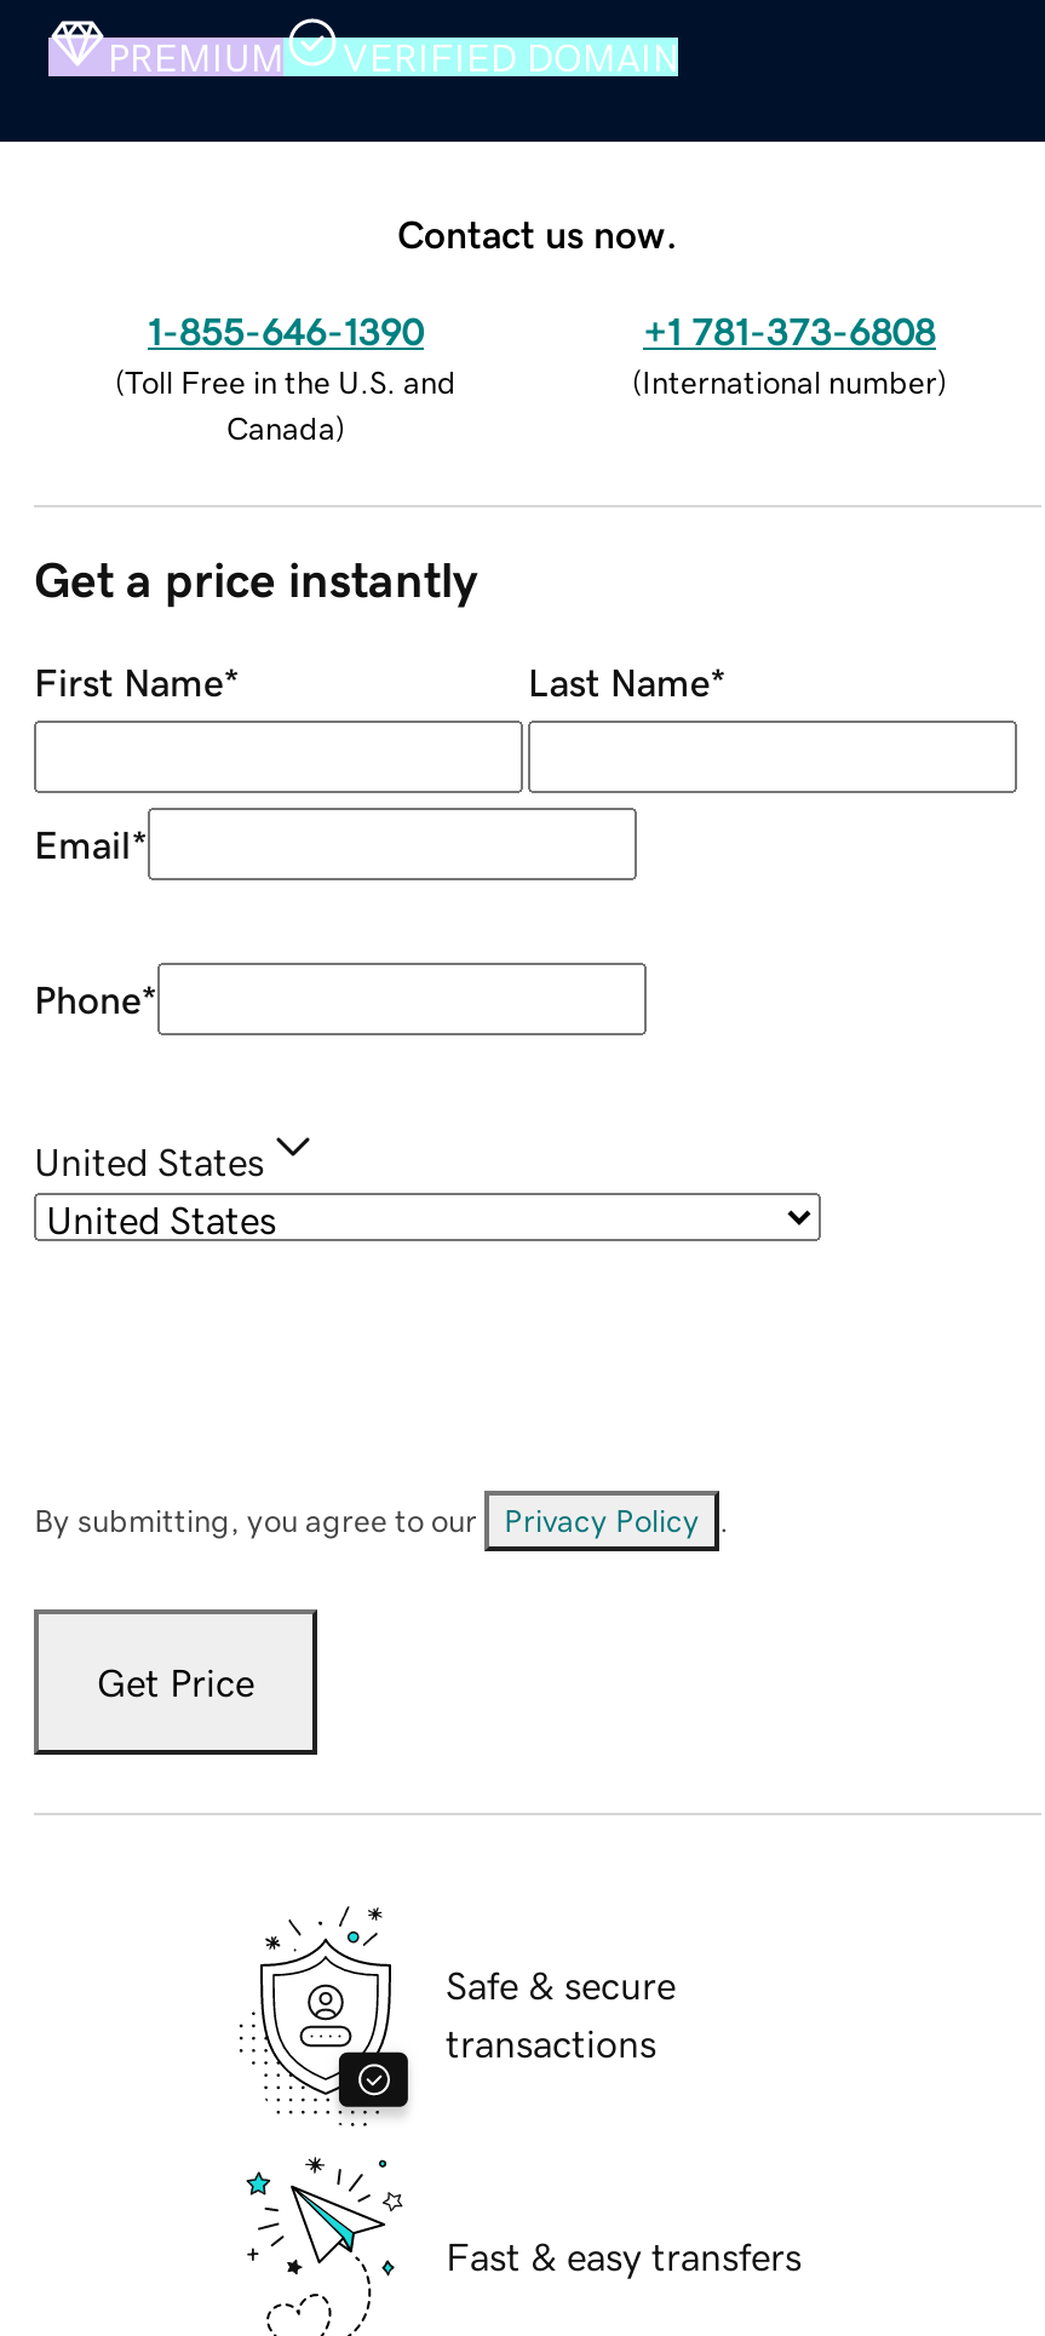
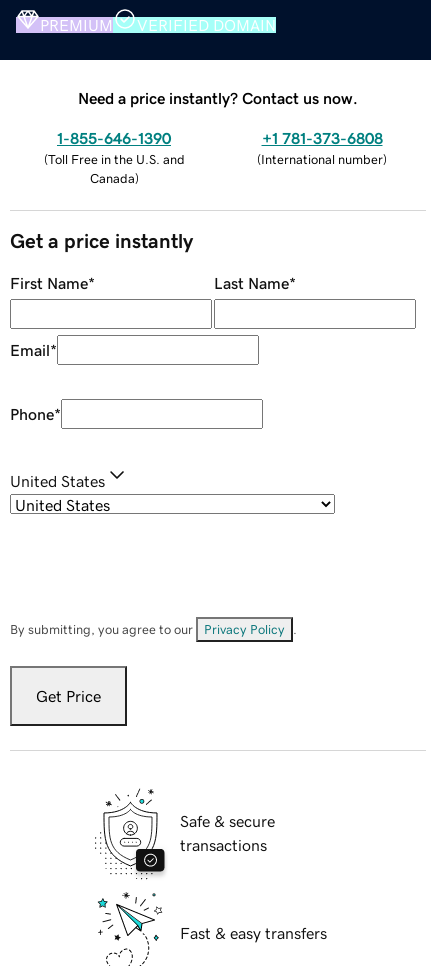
[397,213,678,252] Contact us now. -> [78,90,358,106] Need a price instantly? Contact us now.

